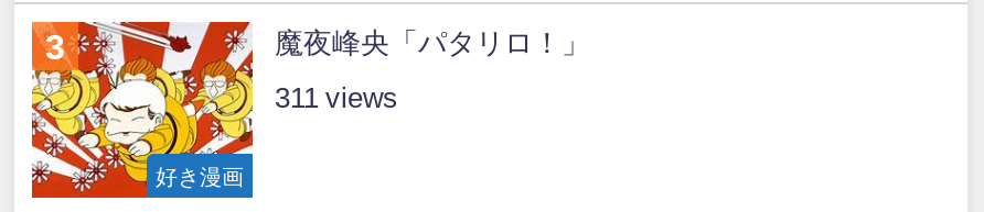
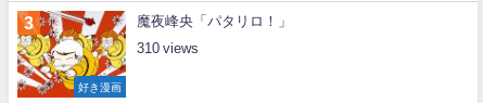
[275,83,319,112] 311 -> [137,41,160,55] 310

